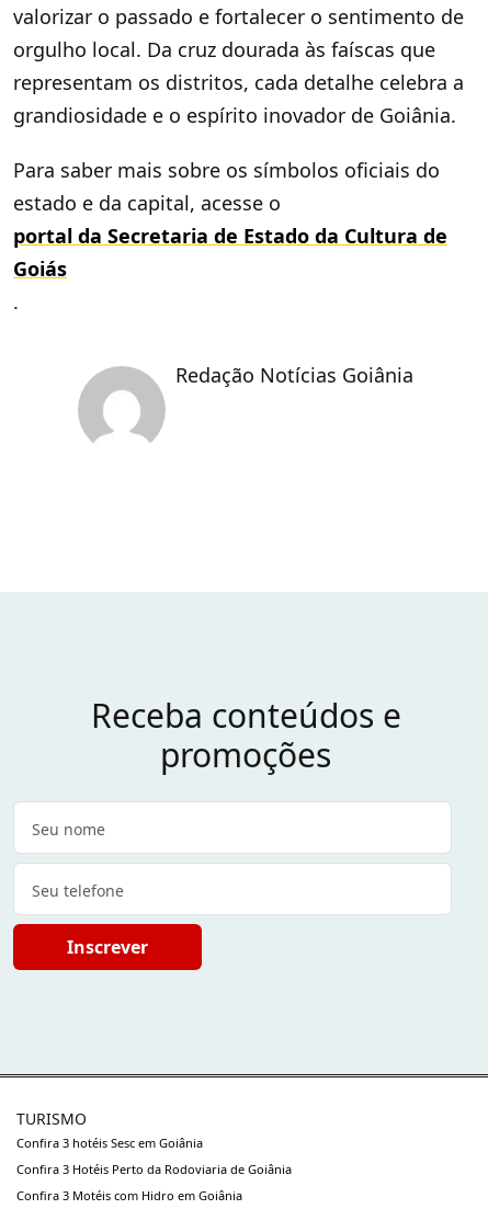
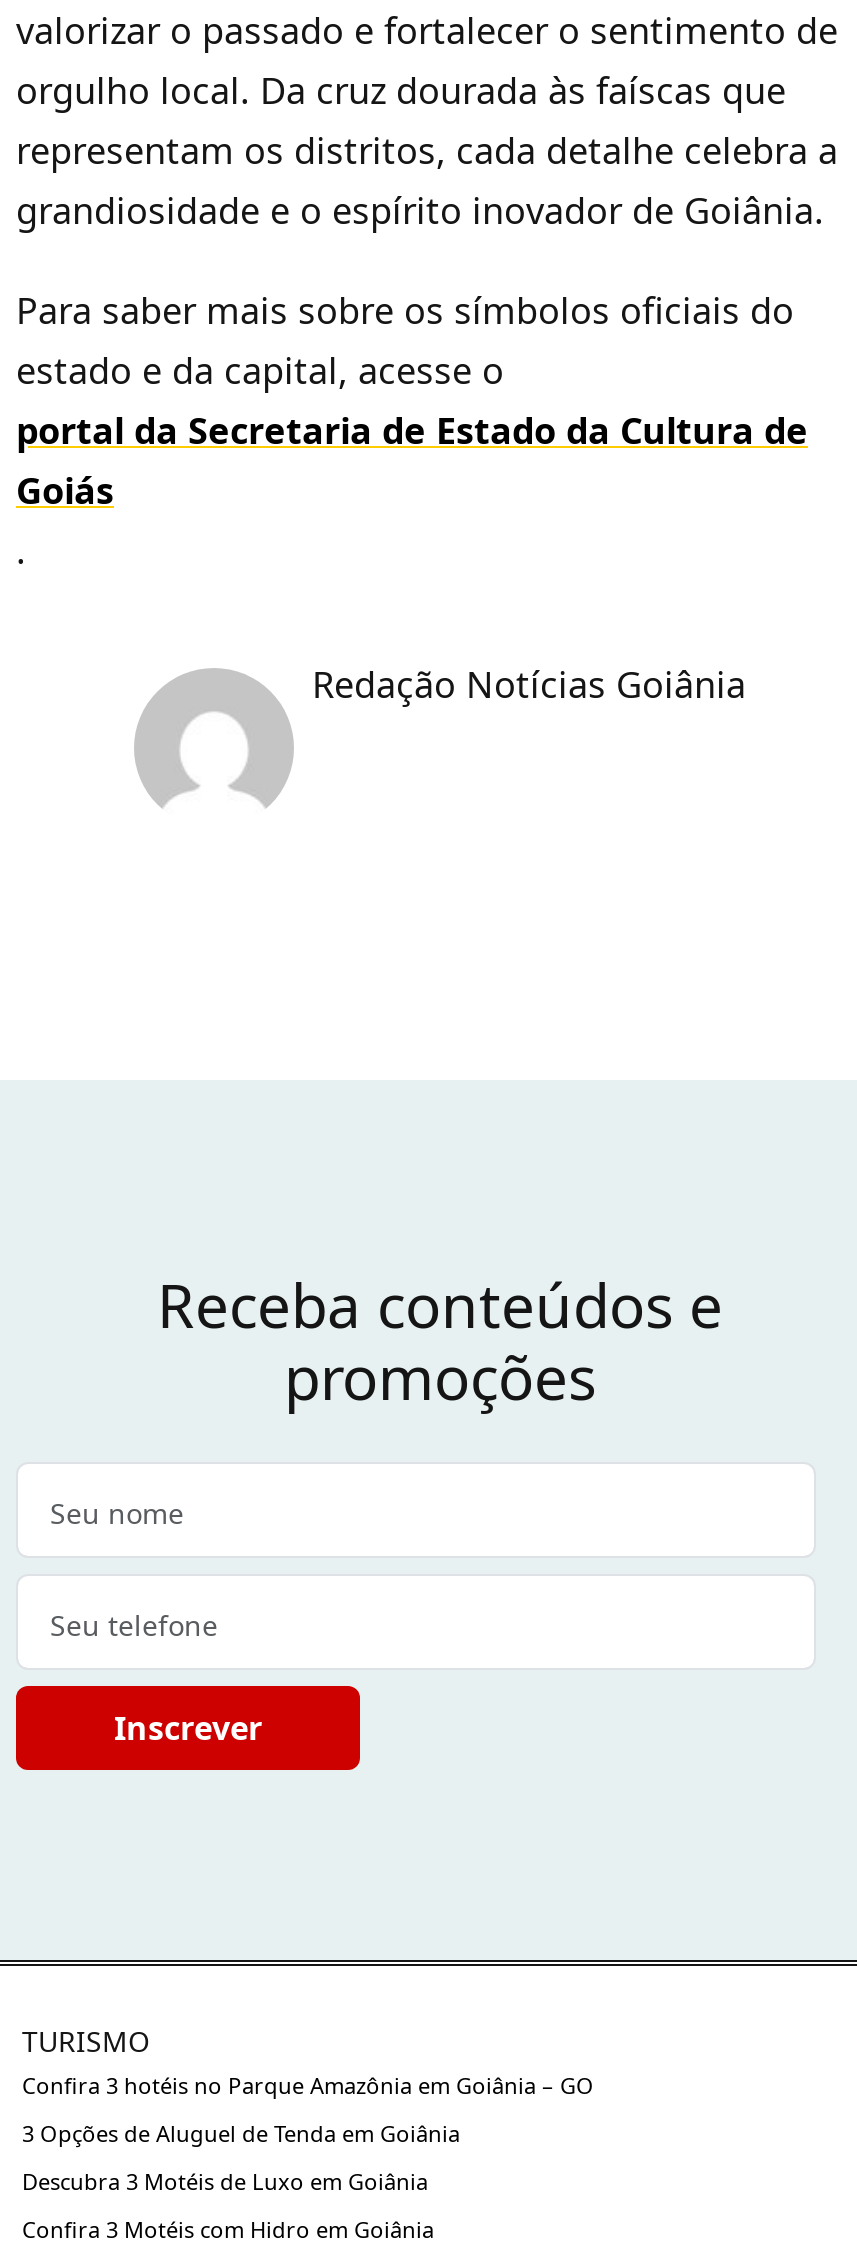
[16,1135,292,1178] Confira 3 hotéis Sesc em Goiânia | Confira 3 Hotéis Perto da Rodoviaria de Goiânia -> [22,2071,594,2197] Confira 3 hotéis no Parque Amazônia em Goiânia – GO | 3 Opções de Aluguel de Tenda em Goiânia | Descubra 3 Motéis de Luxo em Goiânia

